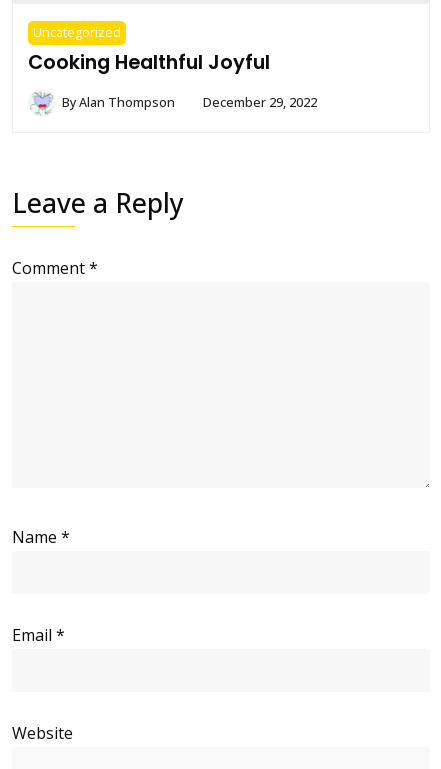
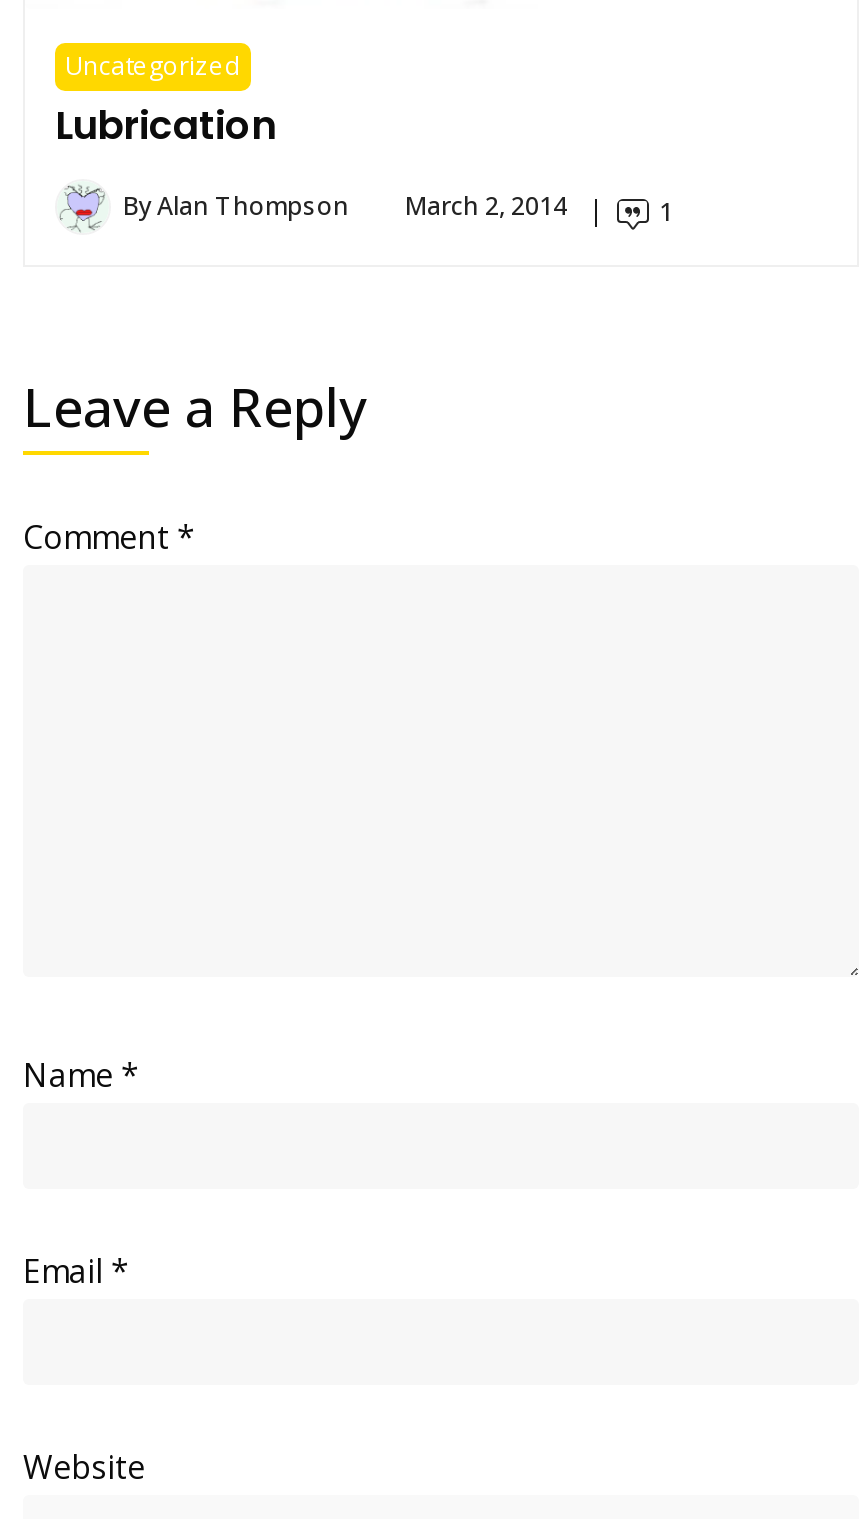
[28,48,270,76] Cooking Healthful Joyful -> [55,97,275,153] Lubrication
[203,94,317,111] December 29, 2022 -> [405,189,673,230] March 2, 2014 | 1

